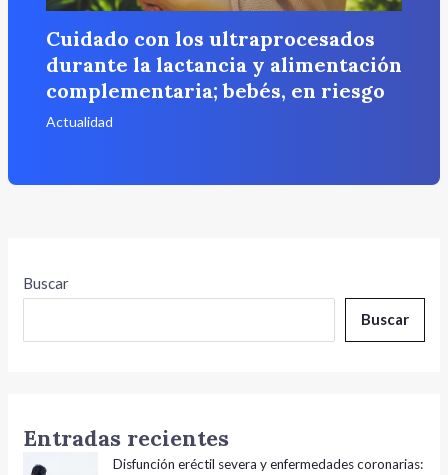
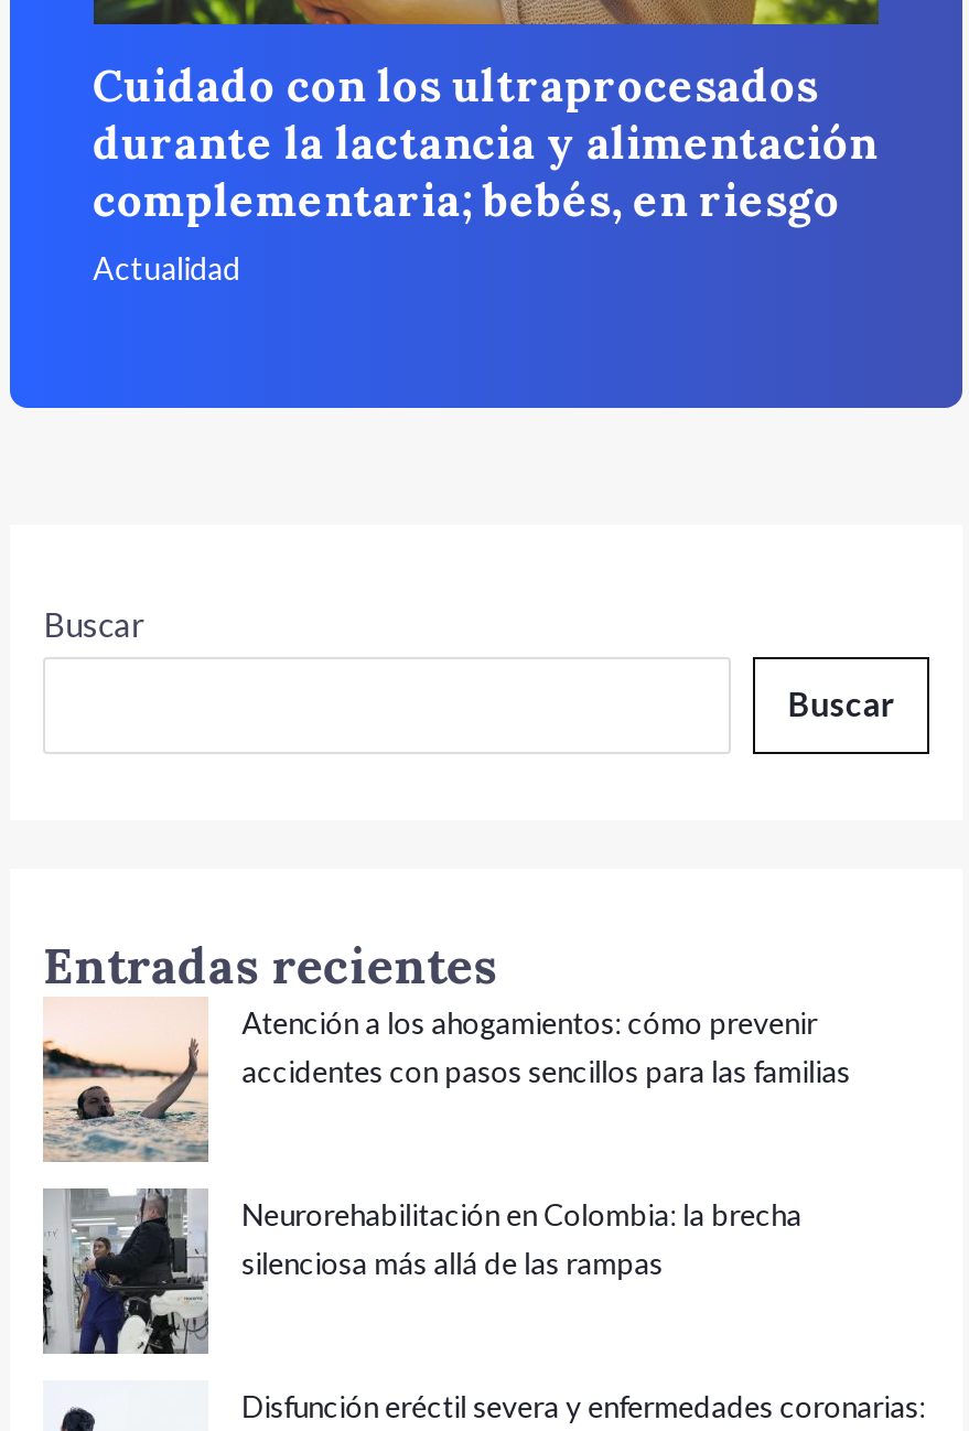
none -> [41,1003,850,1164] [image] | Atención a los ahogamientos: cómo prevenir | accidentes con pasos sencillos para las familias
none -> [41,1186,802,1356] [image] | Neurorehabilitación en Colombia: la brecha | silenciosa más allá de las rampas

